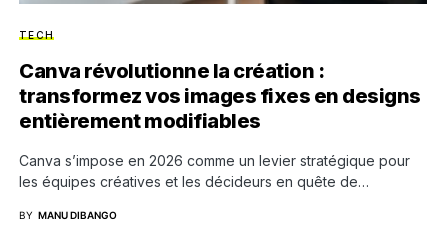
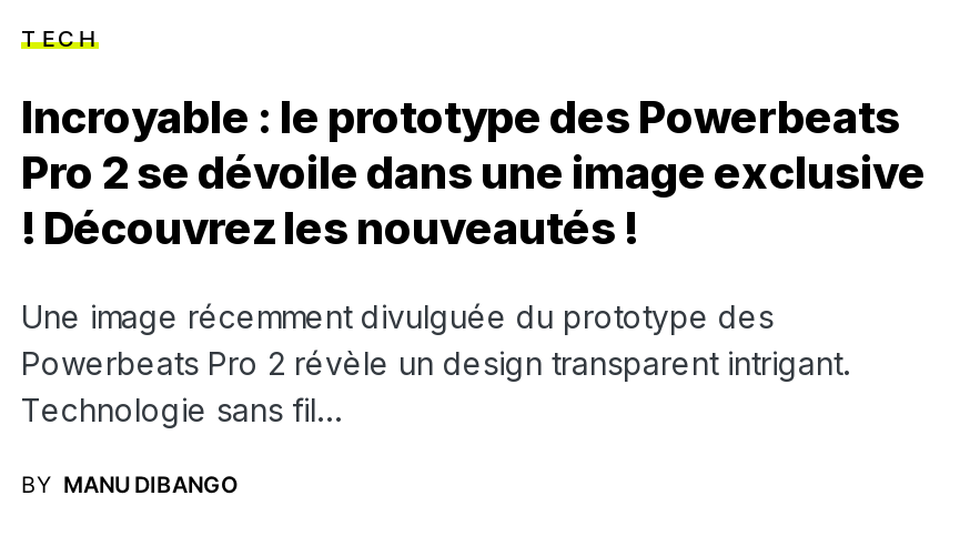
[19,59,420,133] Canva révolutionne la création : | transformez vos images fixes en designs | entièrement modifiables -> [21,91,926,255] Incroyable : le prototype des Powerbeats | Pro 2 se dévoile dans une image exclusive | ! Découvrez les nouveautés !
[19,152,410,190] Canva s’impose en 2026 comme un levier stratégique pour | les équipes créatives et les décideurs en quête de… -> [21,297,849,428] Une image récemment divulguée du prototype des | Powerbeats Pro 2 révèle un design transparent intrigant. | Technologie sans fil…

